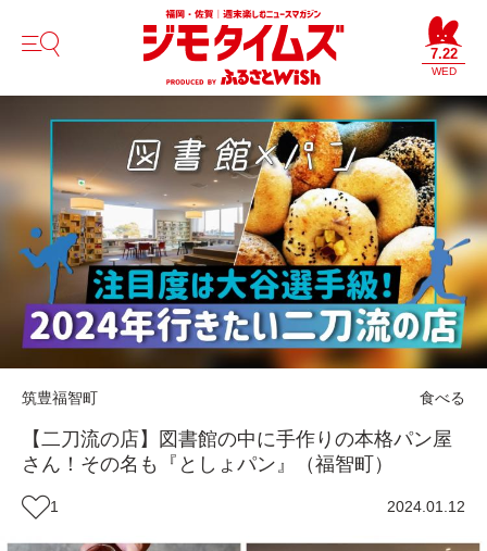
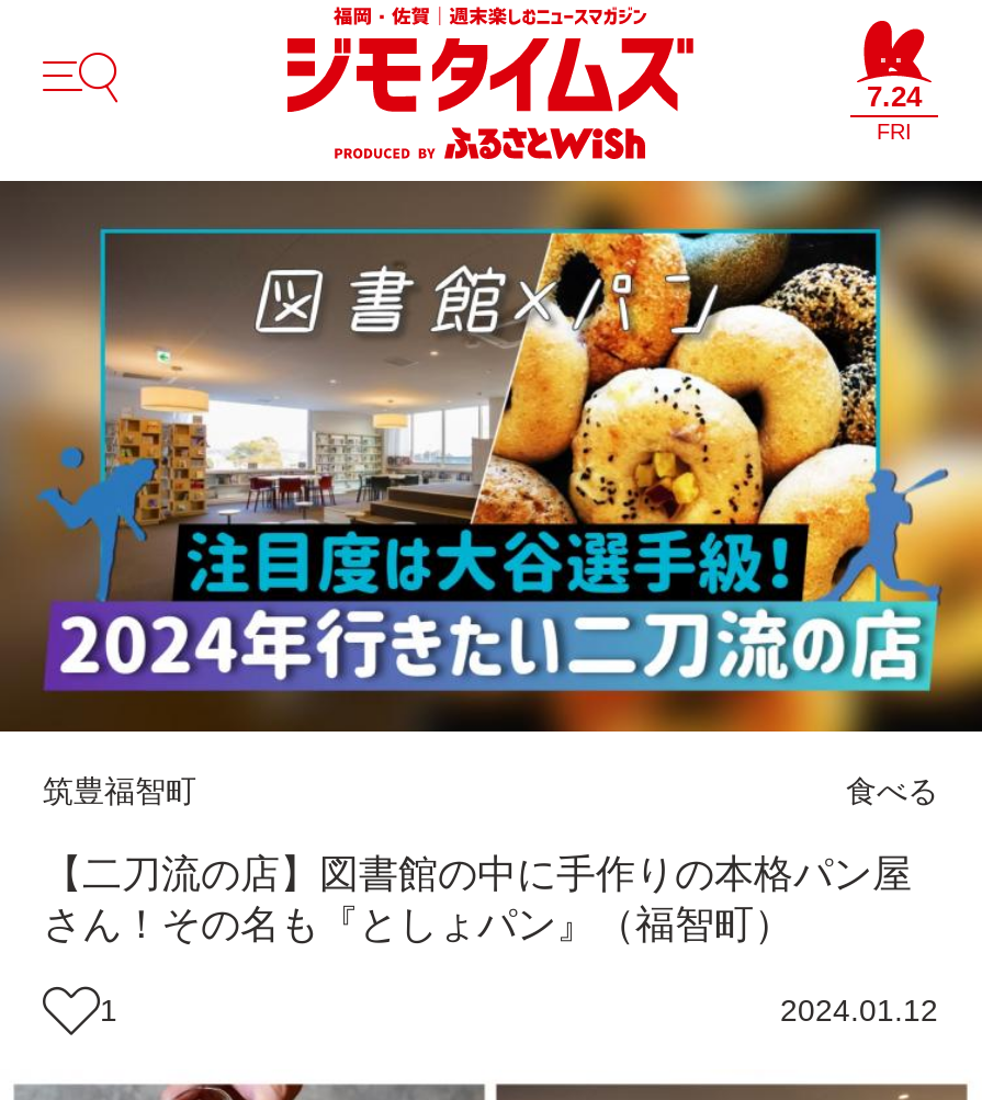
[430,46,457,77] 7.22 | WED -> [867,80,922,144] 7.24 | FRI

